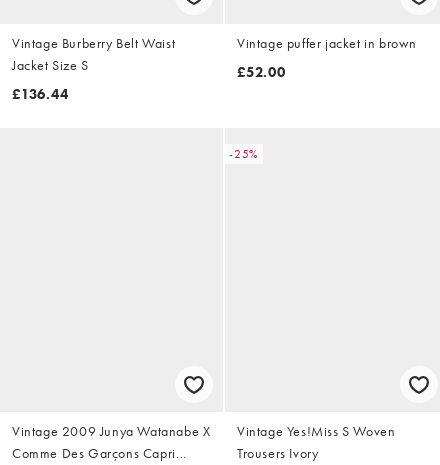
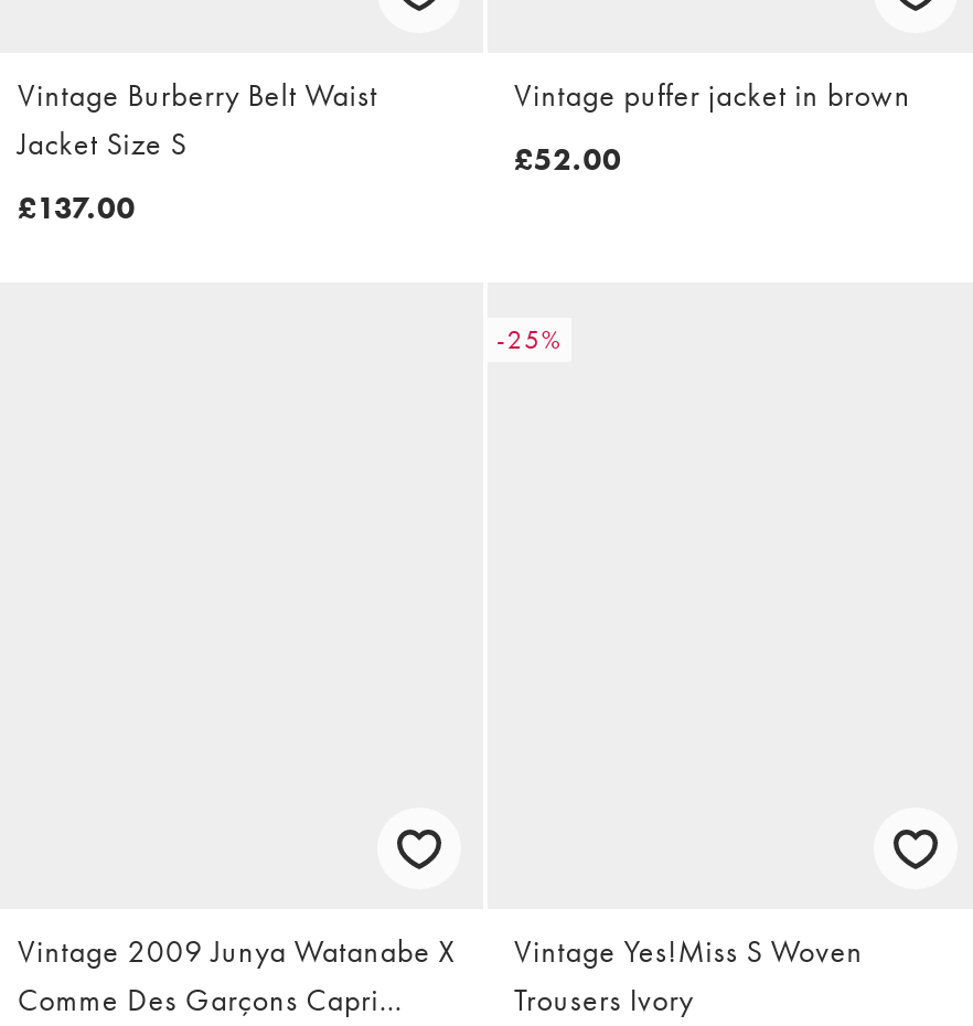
[12,85,69,103] £136.44 -> [18,187,136,226] £137.00

